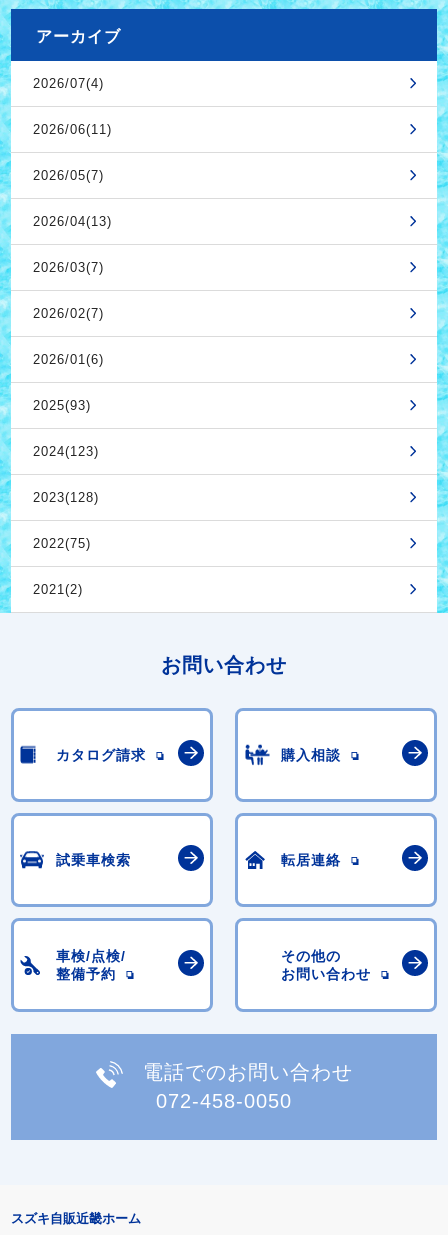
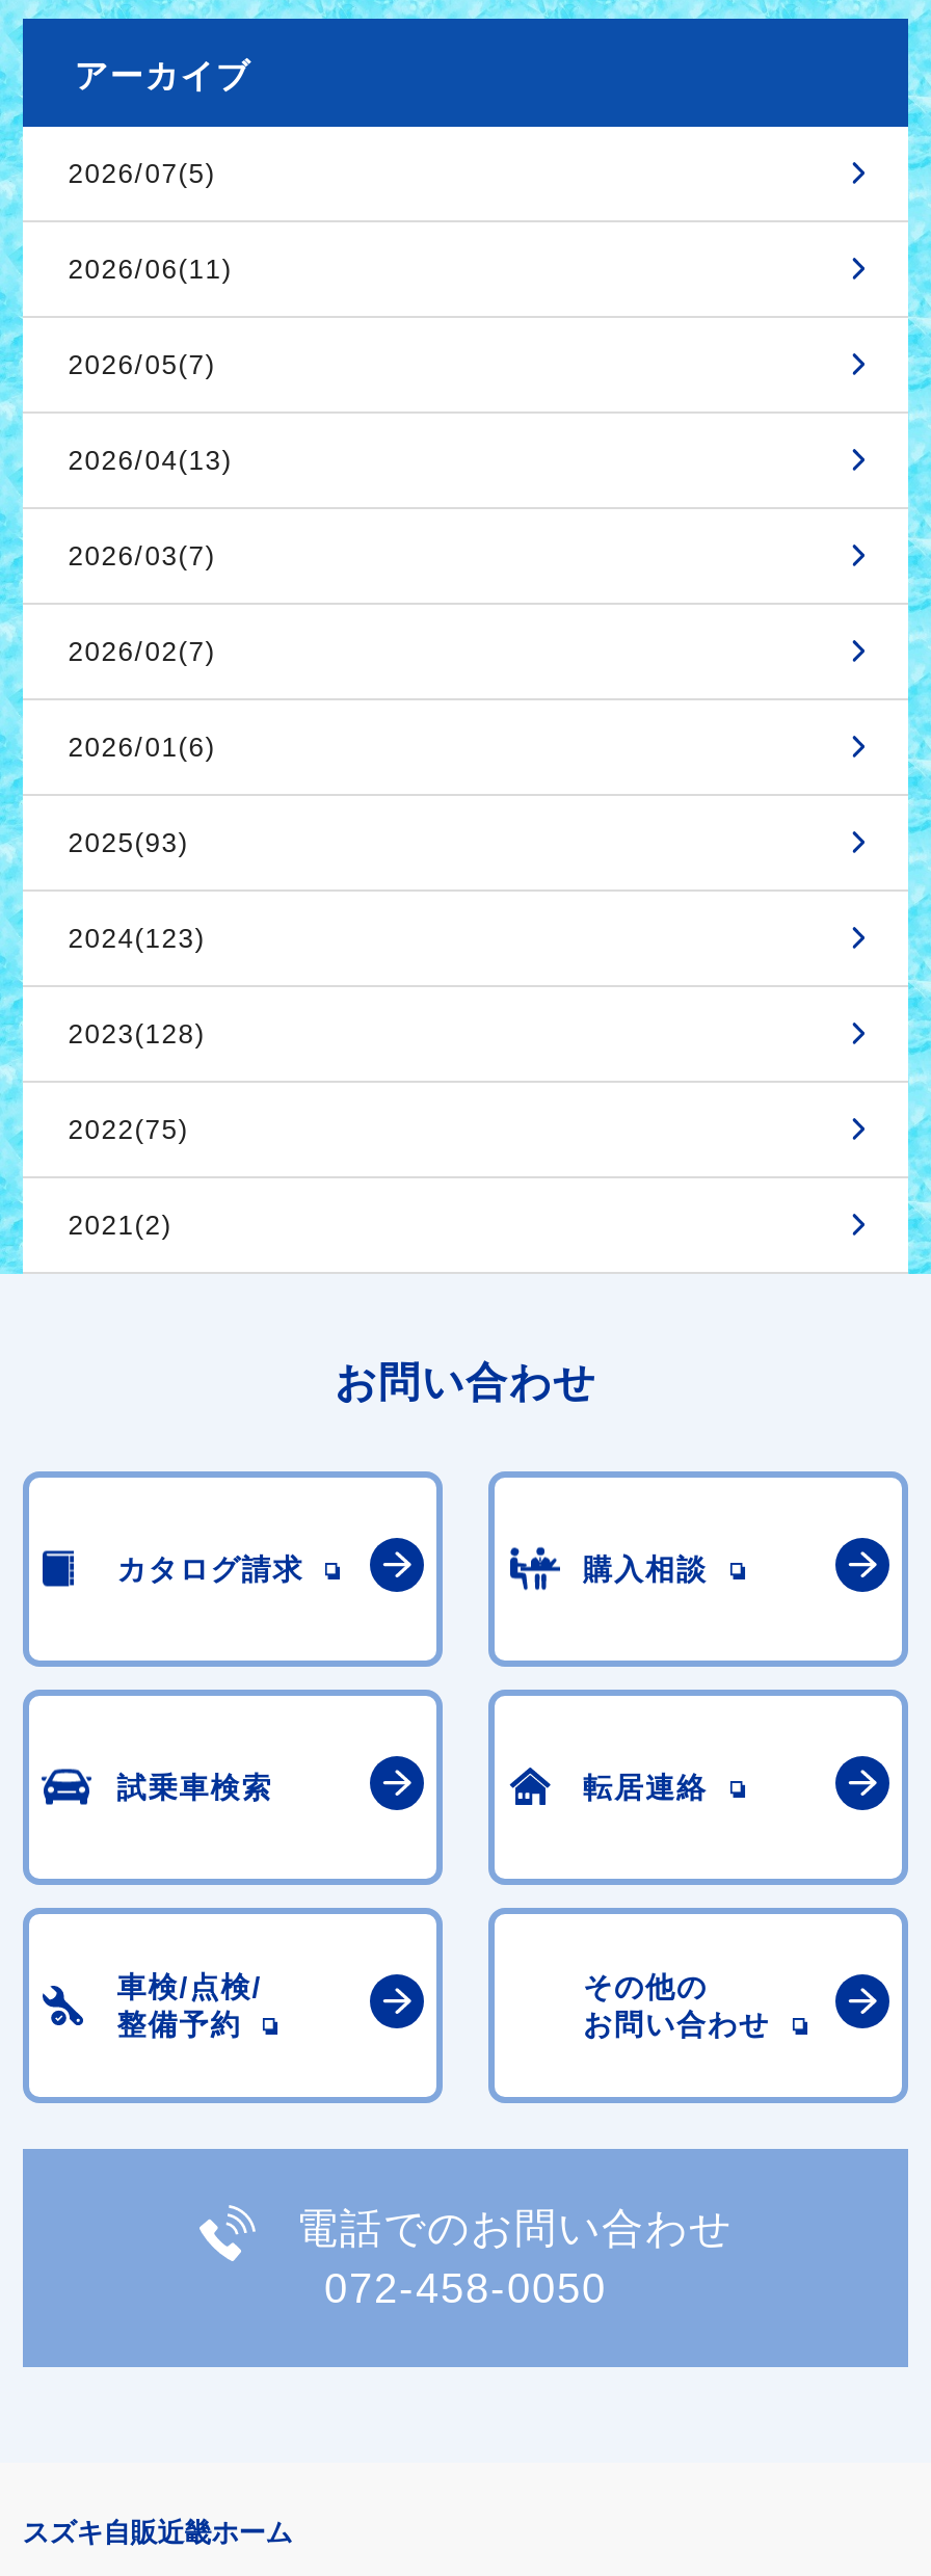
[33,76,104,91] 2026/07(4) -> [68,158,216,189] 2026/07(5)

